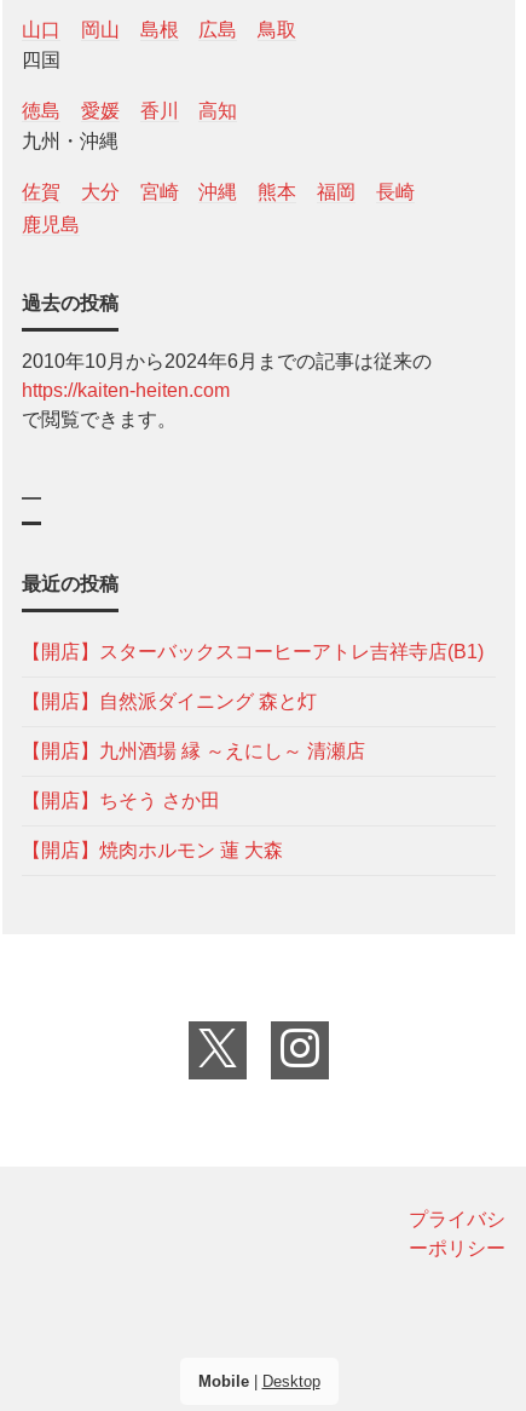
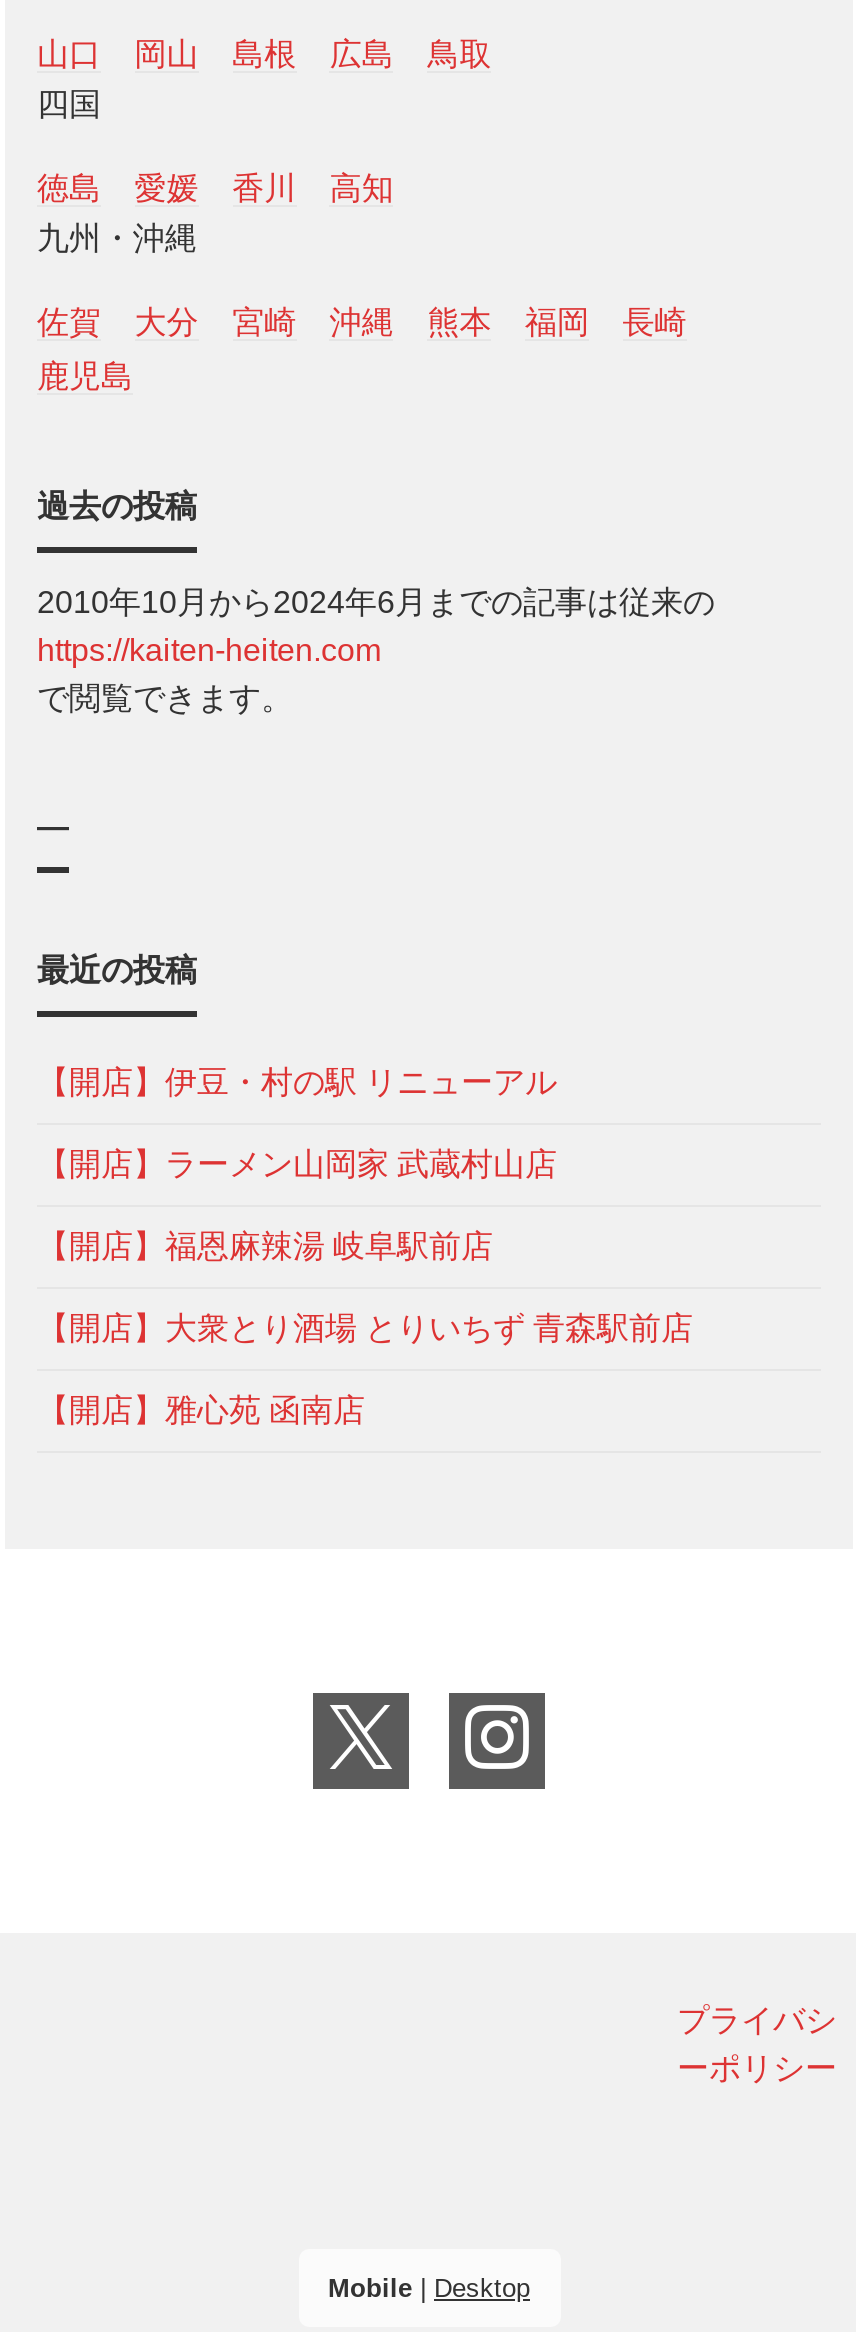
[22,641,484,662] 【開店】スターバックスコーヒーアトレ吉祥寺店(B1) -> [37,1064,557,1098] 【開店】伊豆・村の駅 リニューアル
[22,691,317,711] 【開店】自然派ダイニング 森と灯 -> [37,1146,557,1180] 【開店】ラーメン山岡家 武蔵村山店
[22,740,365,761] 【開店】九州酒場 縁 ～えにし～ 清瀬店 -> [37,1228,493,1262] 【開店】福恩麻辣湯 岐阜駅前店
[22,790,220,810] 【開店】ちそう さか田 -> [37,1310,693,1344] 【開店】大衆とり酒場 とりいちず 青森駅前店
[22,839,283,860] 【開店】焼肉ホルモン 蓮 大森 -> [37,1392,365,1426] 【開店】雅心苑 函南店

